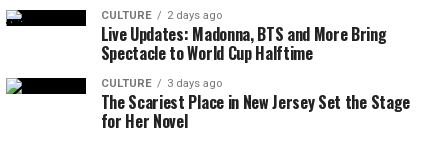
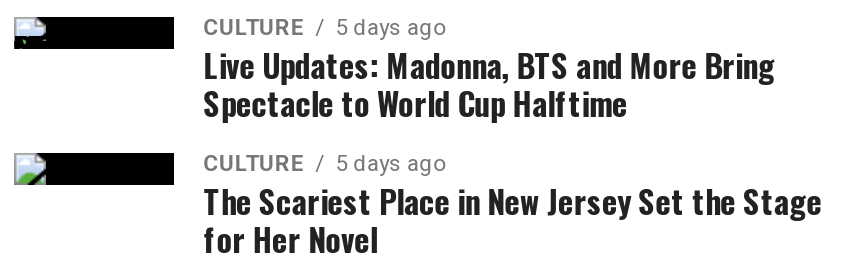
[101,9,222,22] CULTURE 2 days ago -> [203,14,445,40] CULTURE 5 days ago
[101,77,222,90] CULTURE 3 days ago -> [203,150,445,176] CULTURE 5 days ago

